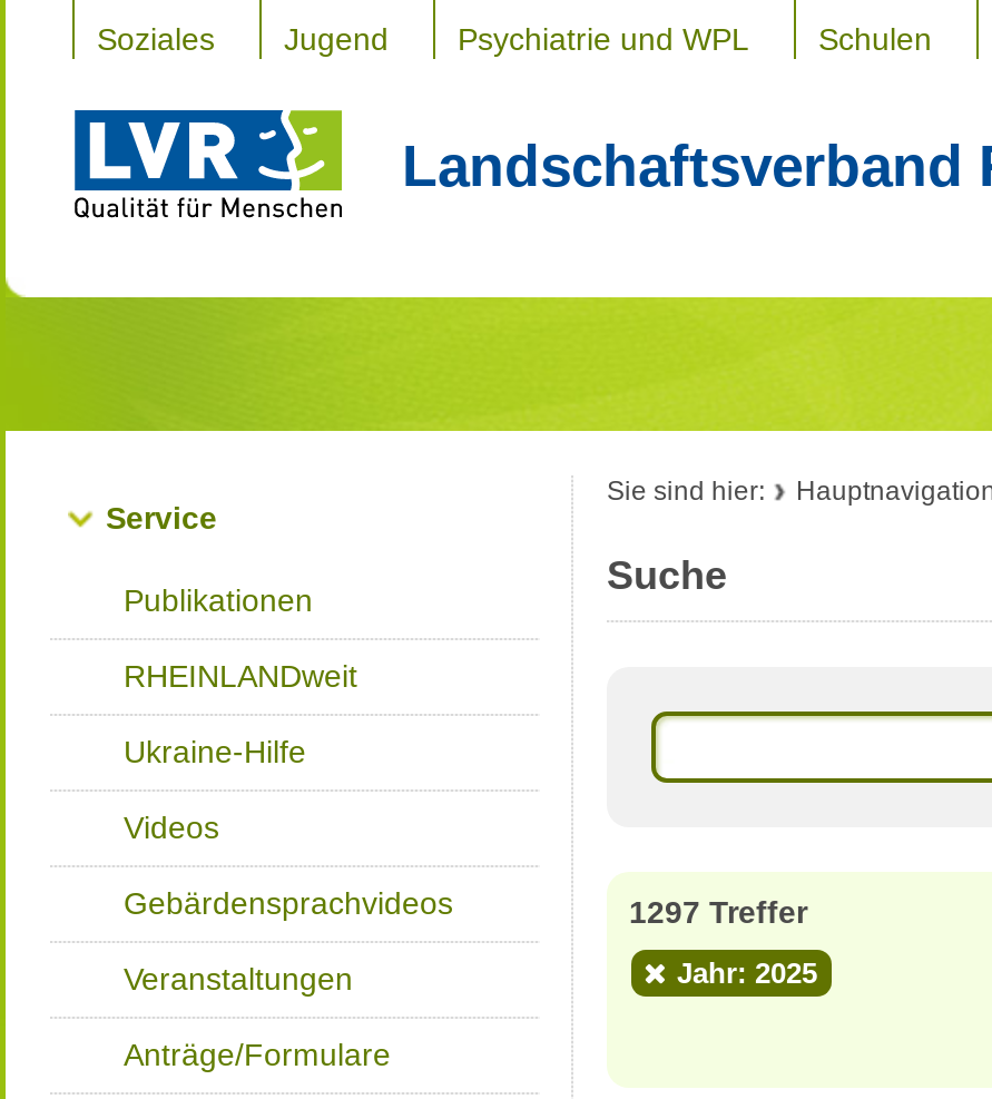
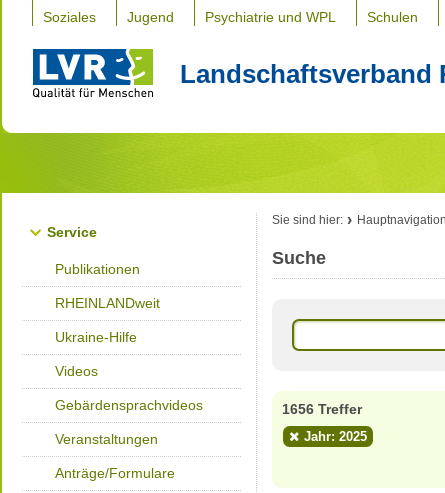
[629,894,807,930] 1297 Treffer -> [282,401,362,417] 1656 Treffer

